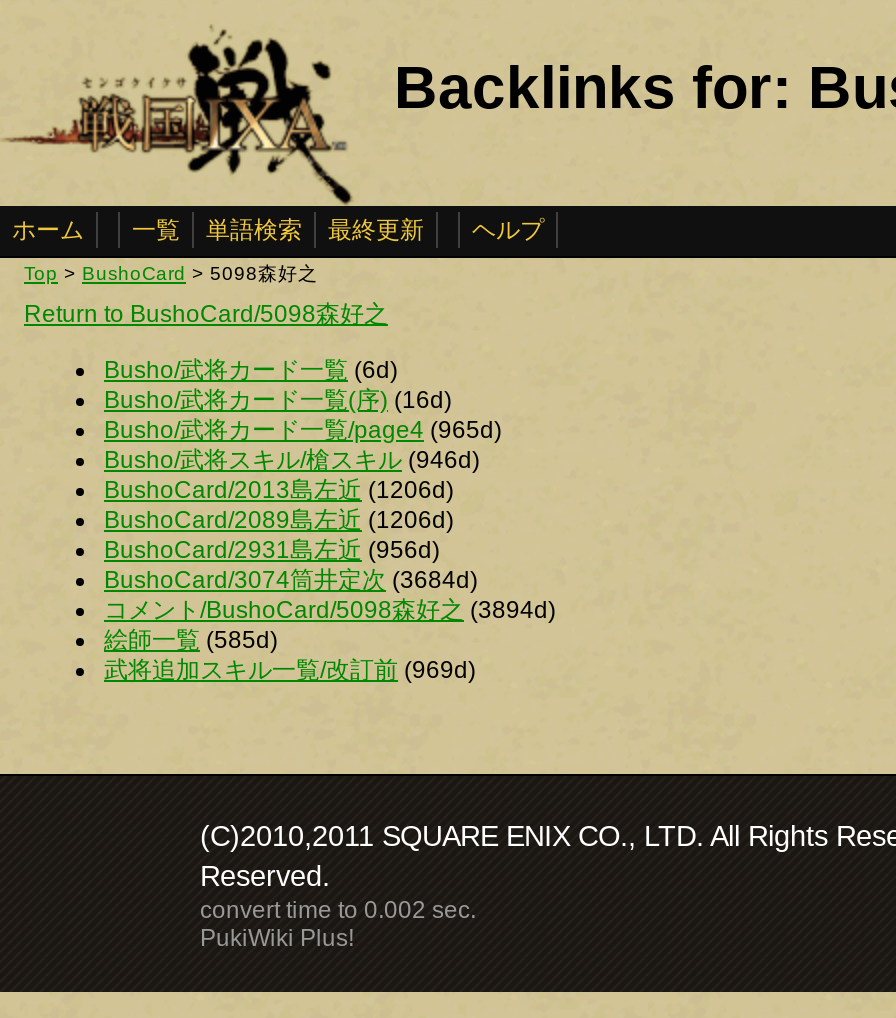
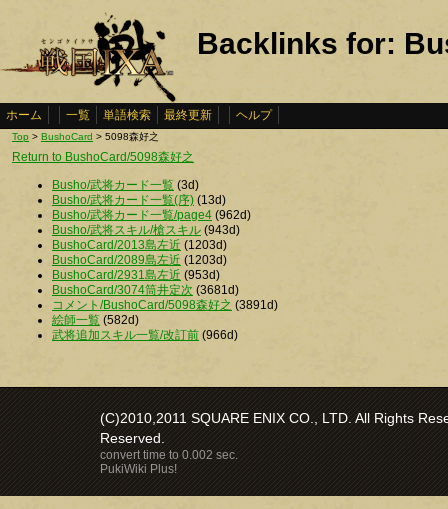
[104,356,398,384] Busho/武将カード一覧(6d) -> [52,178,199,192] Busho/武将カード一覧(3d)
[104,386,452,414] Busho/武将カード一覧(序) (16d) -> [52,193,226,207] Busho/武将カード一覧(序) (13d)
[104,416,502,444] Busho/武将カード一覧/page4 (965d) -> [52,208,251,222] Busho/武将カード一覧/page4 (962d)
[104,446,480,474] Busho/武将スキル/槍スキル(946d) -> [52,223,240,237] Busho/武将スキル/槍スキル(943d)
[104,476,454,504] BushoCard/2013島左近(1206d) -> [52,238,227,252] BushoCard/2013島左近(1203d)
[104,506,454,534] BushoCard/2089島左近(1206d) -> [52,253,227,267] BushoCard/2089島左近(1203d)
[104,536,440,564] BushoCard/2931島左近(956d) -> [52,268,220,282] BushoCard/2931島左近(953d)
[104,566,478,594] BushoCard/3074筒井定次(3684d) -> [52,283,239,297] BushoCard/3074筒井定次(3681d)
[104,596,556,624] コメント/BushoCard/5098森好之(3894d) -> [52,298,278,312] コメント/BushoCard/5098森好之(3891d)
[104,626,278,654] 絵師一覧(585d) -> [52,313,139,327] 絵師一覧(582d)
[104,656,476,684] 武将追加スキル一覧/改訂前(969d) -> [52,328,238,342] 武将追加スキル一覧/改訂前(966d)

